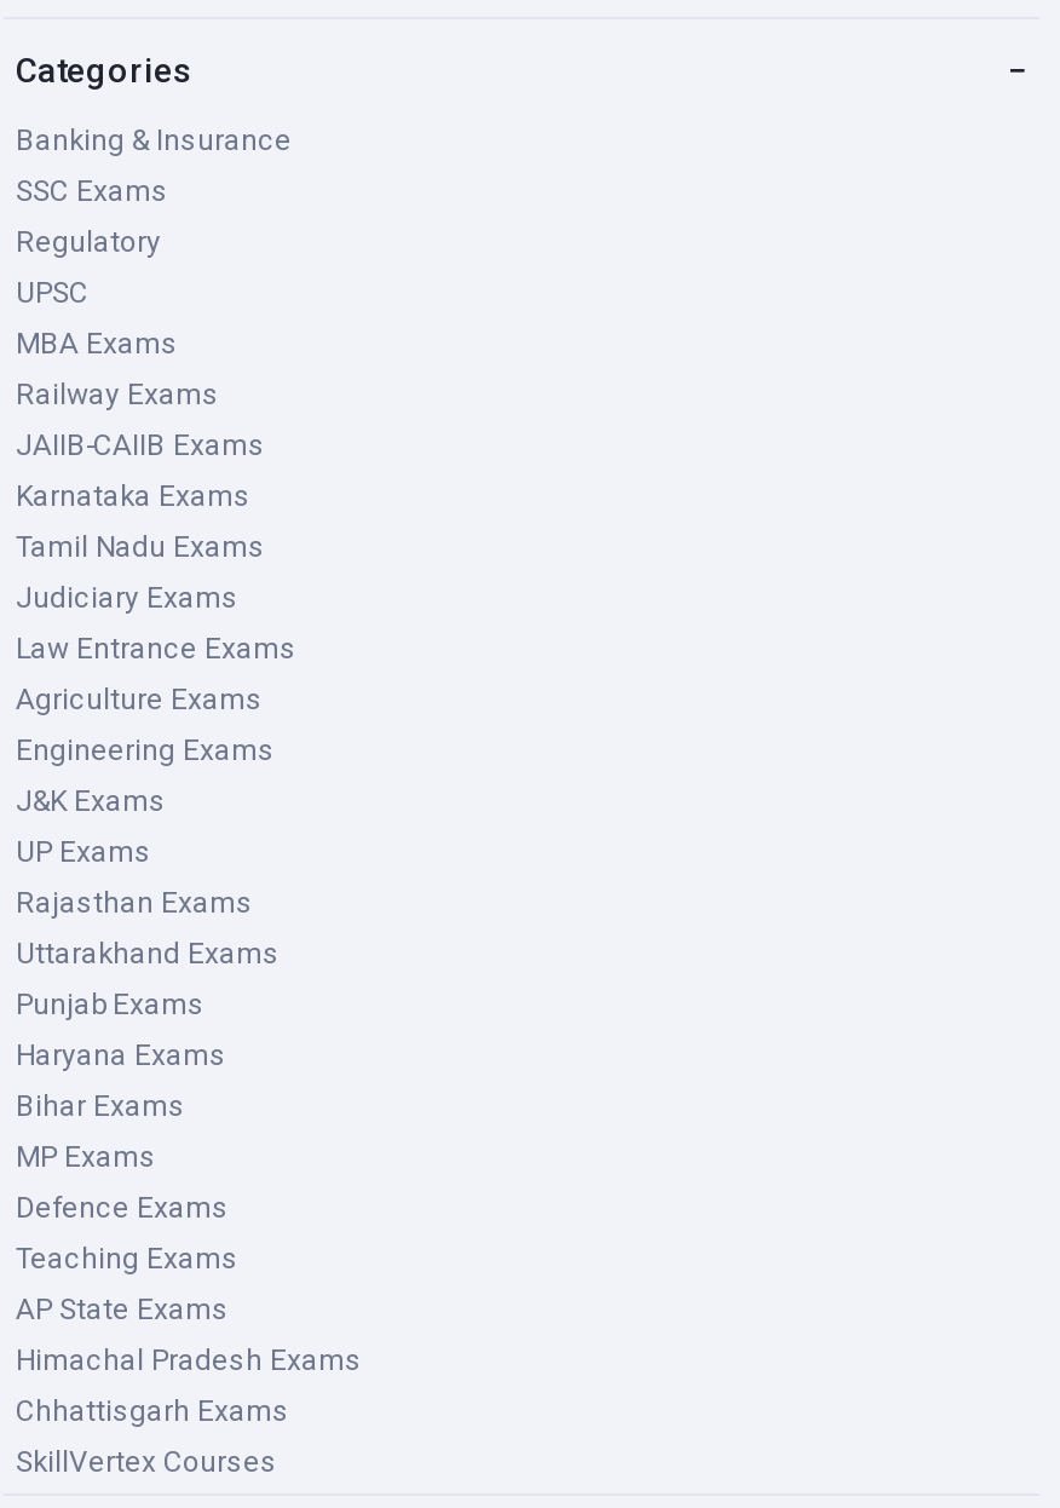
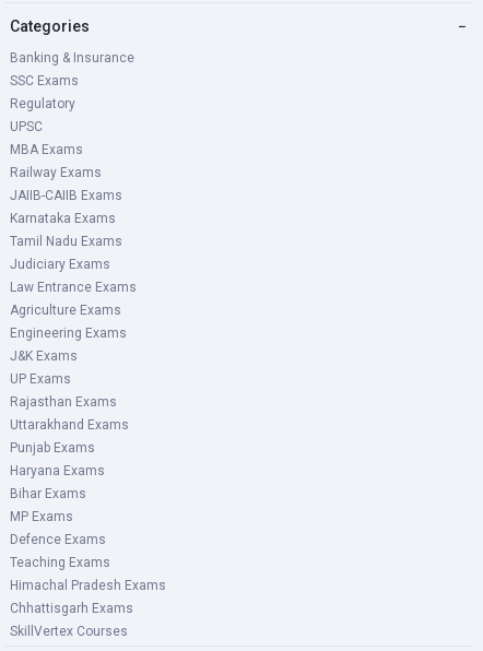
[16,1293,229,1326] AP State Exams -> none

